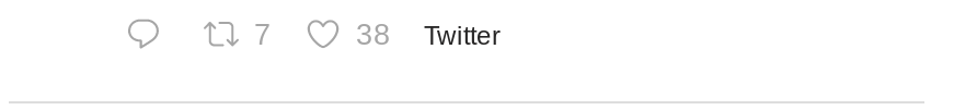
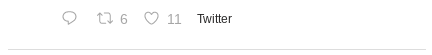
[254,20,391,52] 7 | 38 -> [120,11,181,26] 6 | 11

